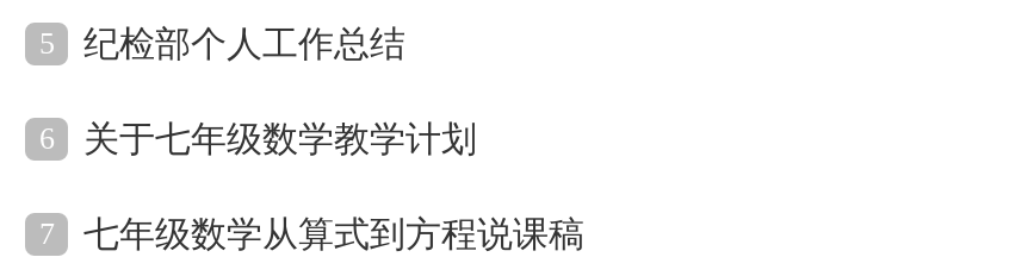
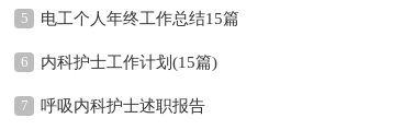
[83,25,405,64] 纪检部个人工作总结 -> [41,10,240,28] 电工个人年终工作总结15篇
[83,121,477,159] 关于七年级数学教学计划 -> [41,54,218,71] 内科护士工作计划(15篇)
[83,216,584,254] 七年级数学从算式到方程说课稿 -> [41,97,206,115] 呼吸内科护士述职报告

